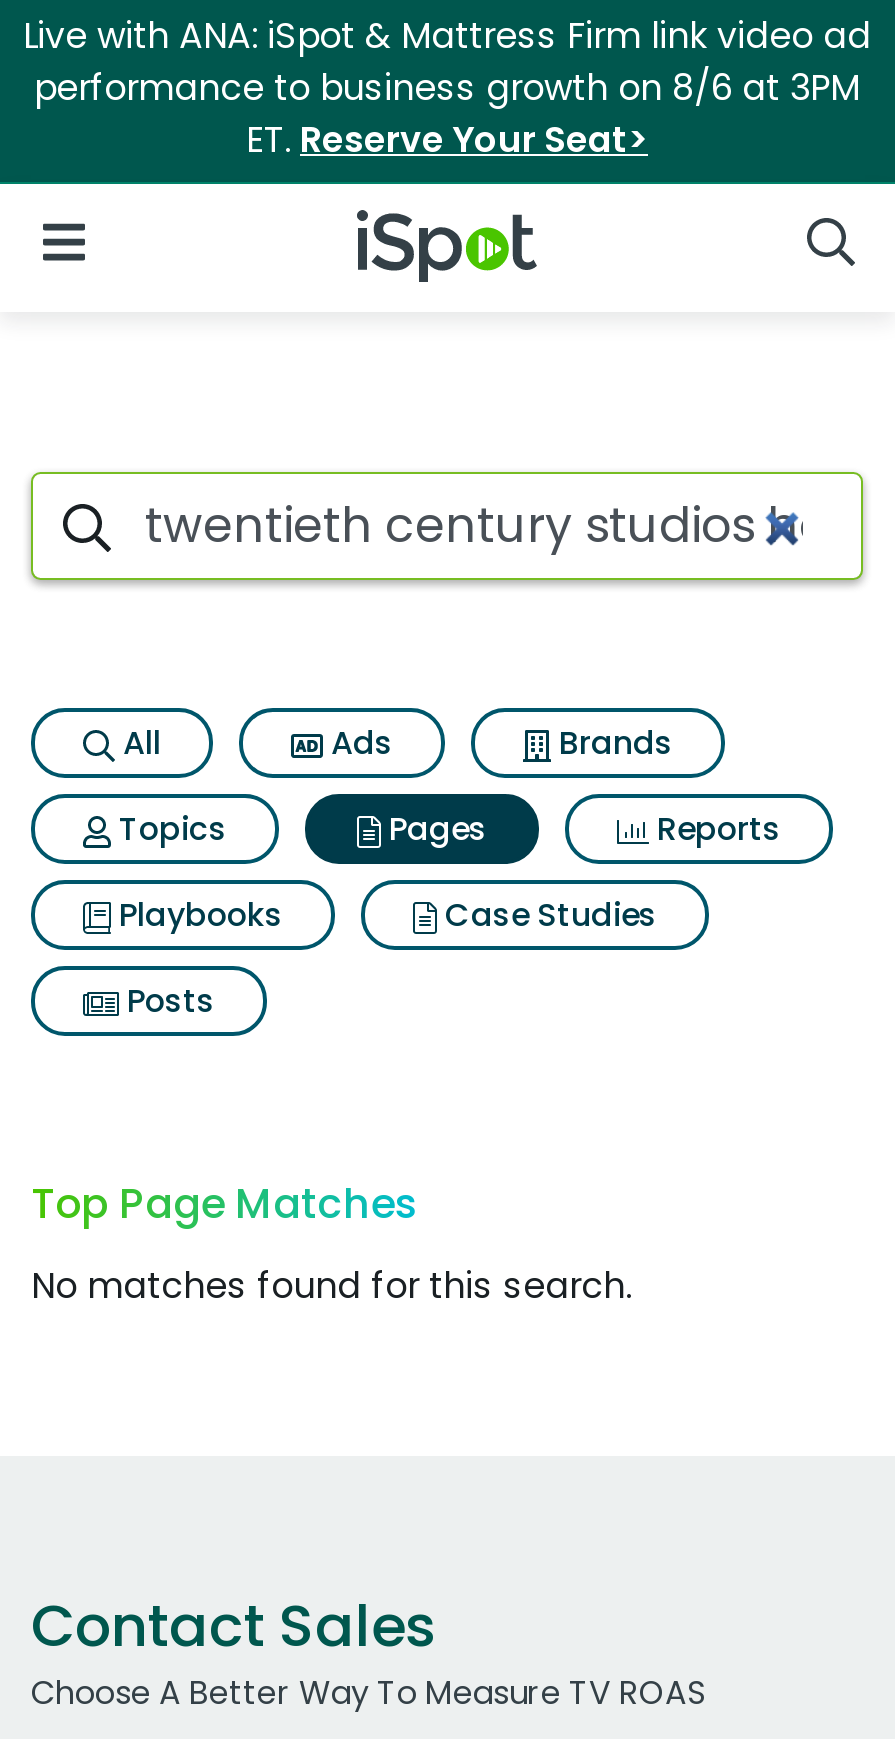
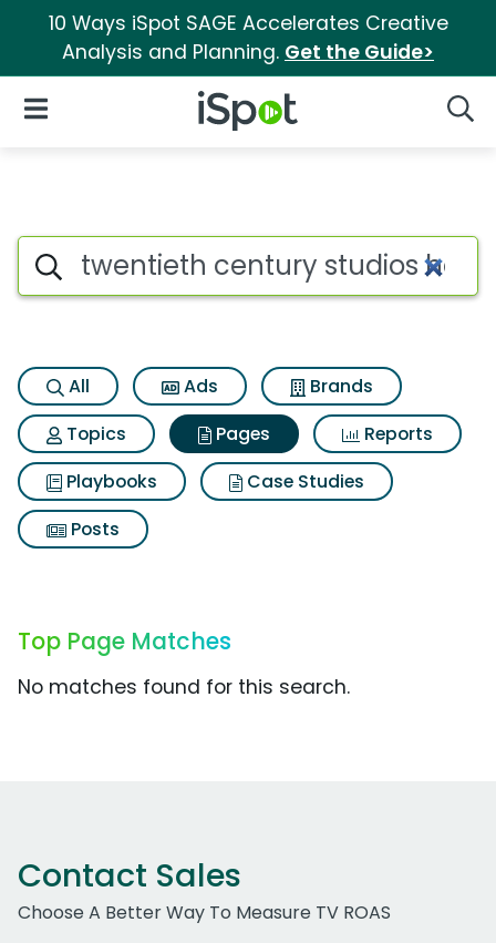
[23,12,871,164] Live with ANA: iSpot & Mattress Firm link video ad | performance to business growth on 8/6 at 3PM | ET. Reserve Your Seat> -> [48,10,448,65] 10 Ways iSpot SAGE Accelerates Creative | Analysis and Planning. Get the Guide>

